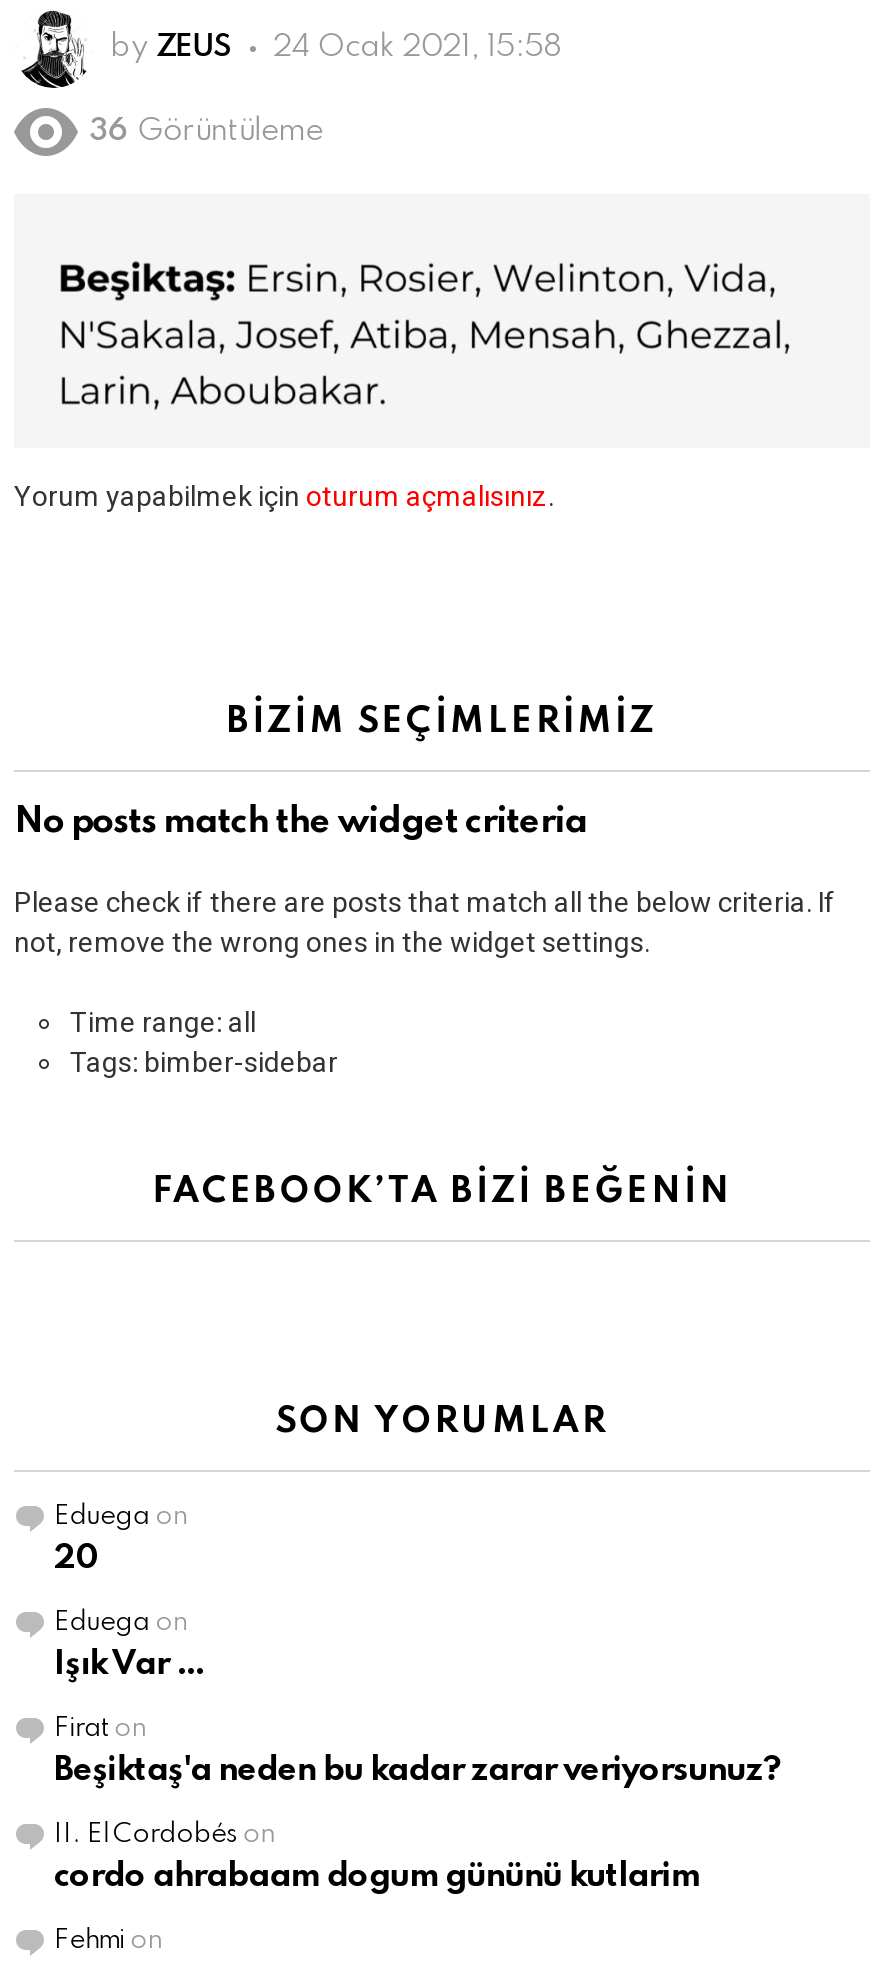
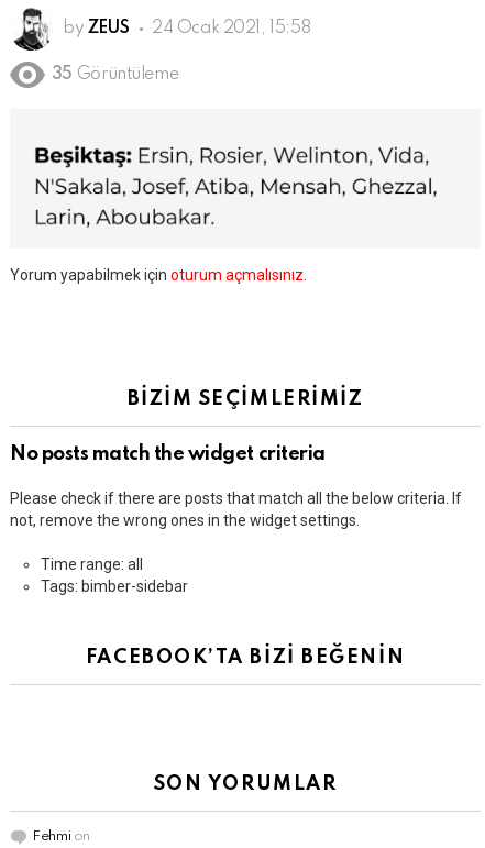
[89,116,322,148] 36 Görüntüleme -> [51,66,178,83] 35 Görüntüleme
[54,1504,782,1894] Eduega on | 20 | Eduega on | Işık Var … | Firat on | Beşiktaş'a neden bu kadar zarar veriyorsunuz? | II. El Cordobés on | cordo ahrabaam dogum gününü kutlarim -> none

